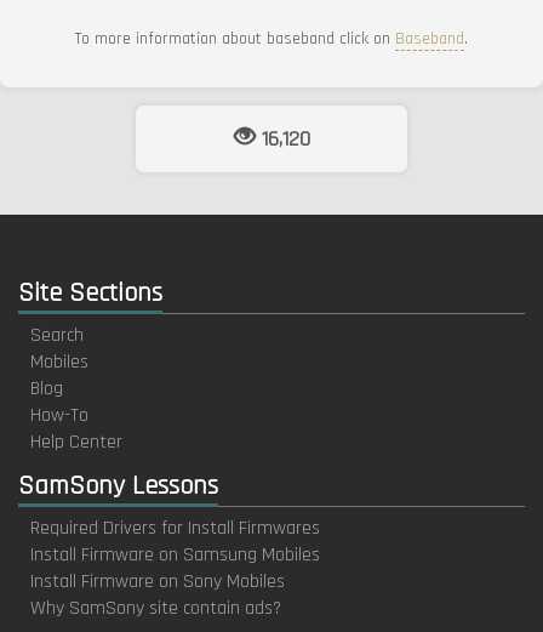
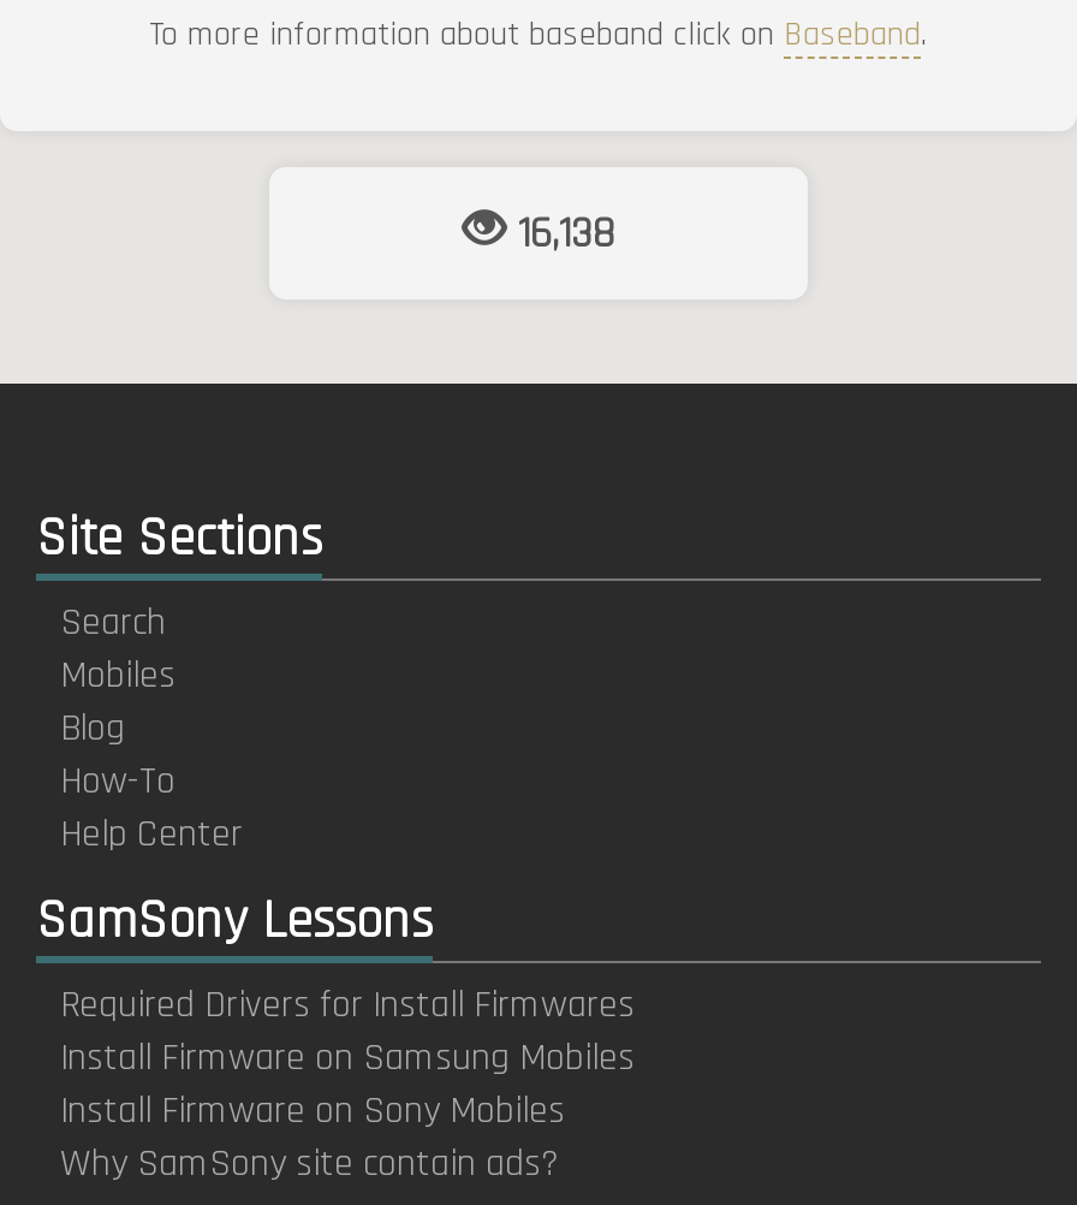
[261,125,310,153] 16,120 -> [518,206,614,261] 16,138

